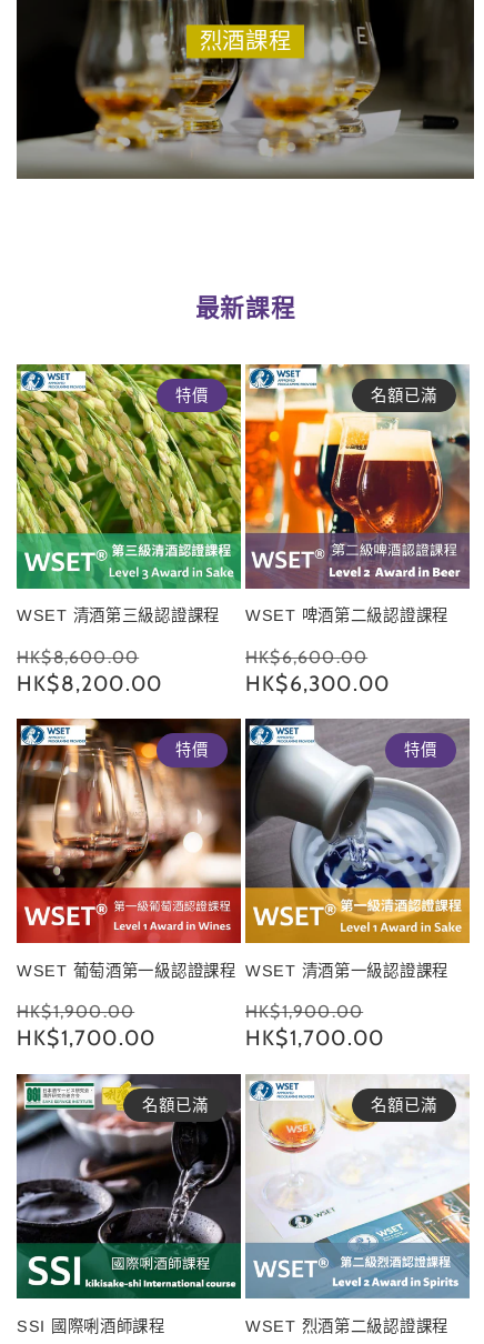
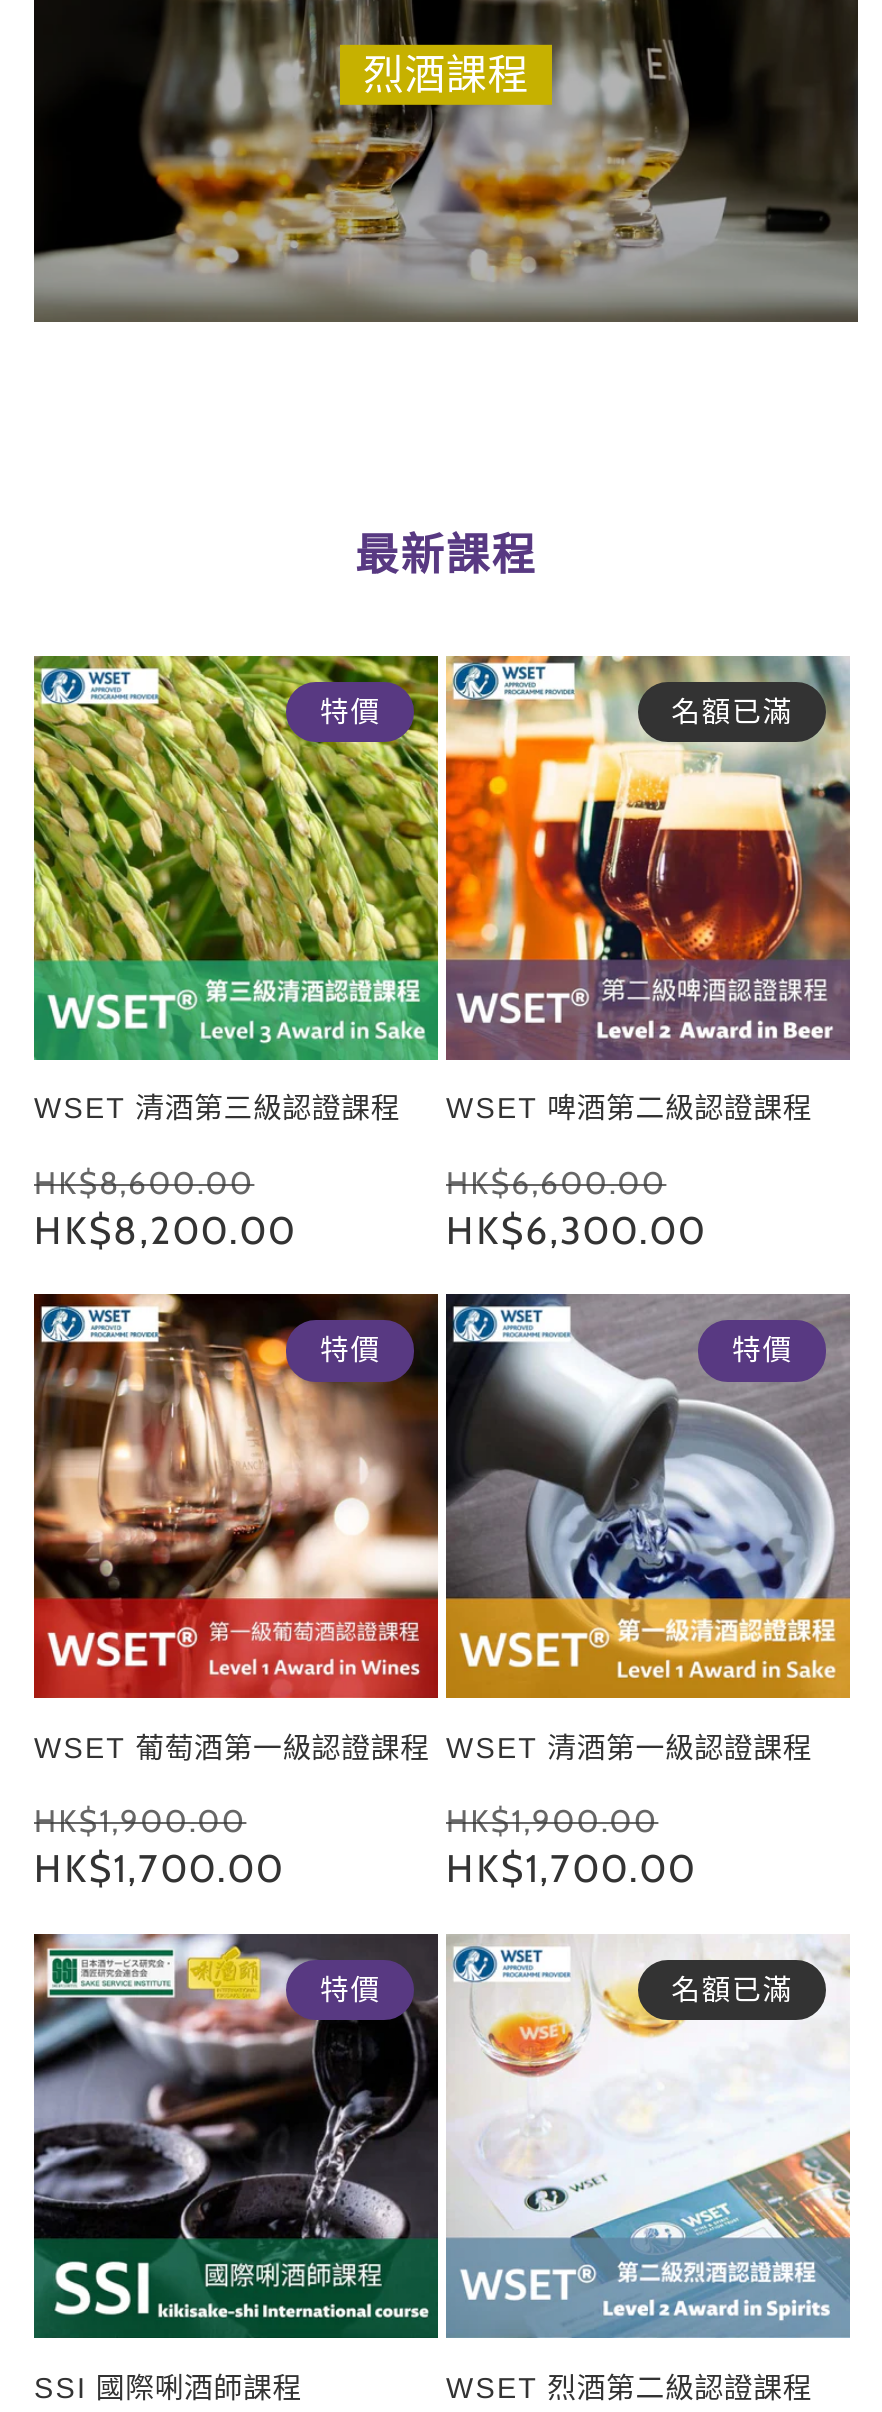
[142,1095,209,1115] 名額已滿 -> [320,1972,381,2008] 特價

